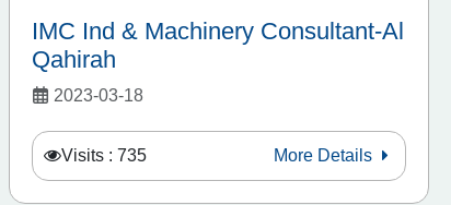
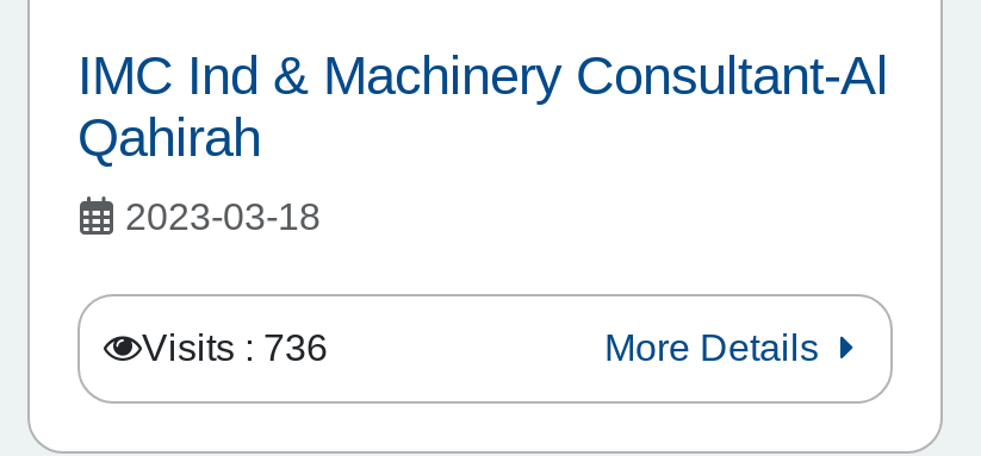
[61,146,147,165] Visits : 735 -> [142,328,328,368] Visits : 736

